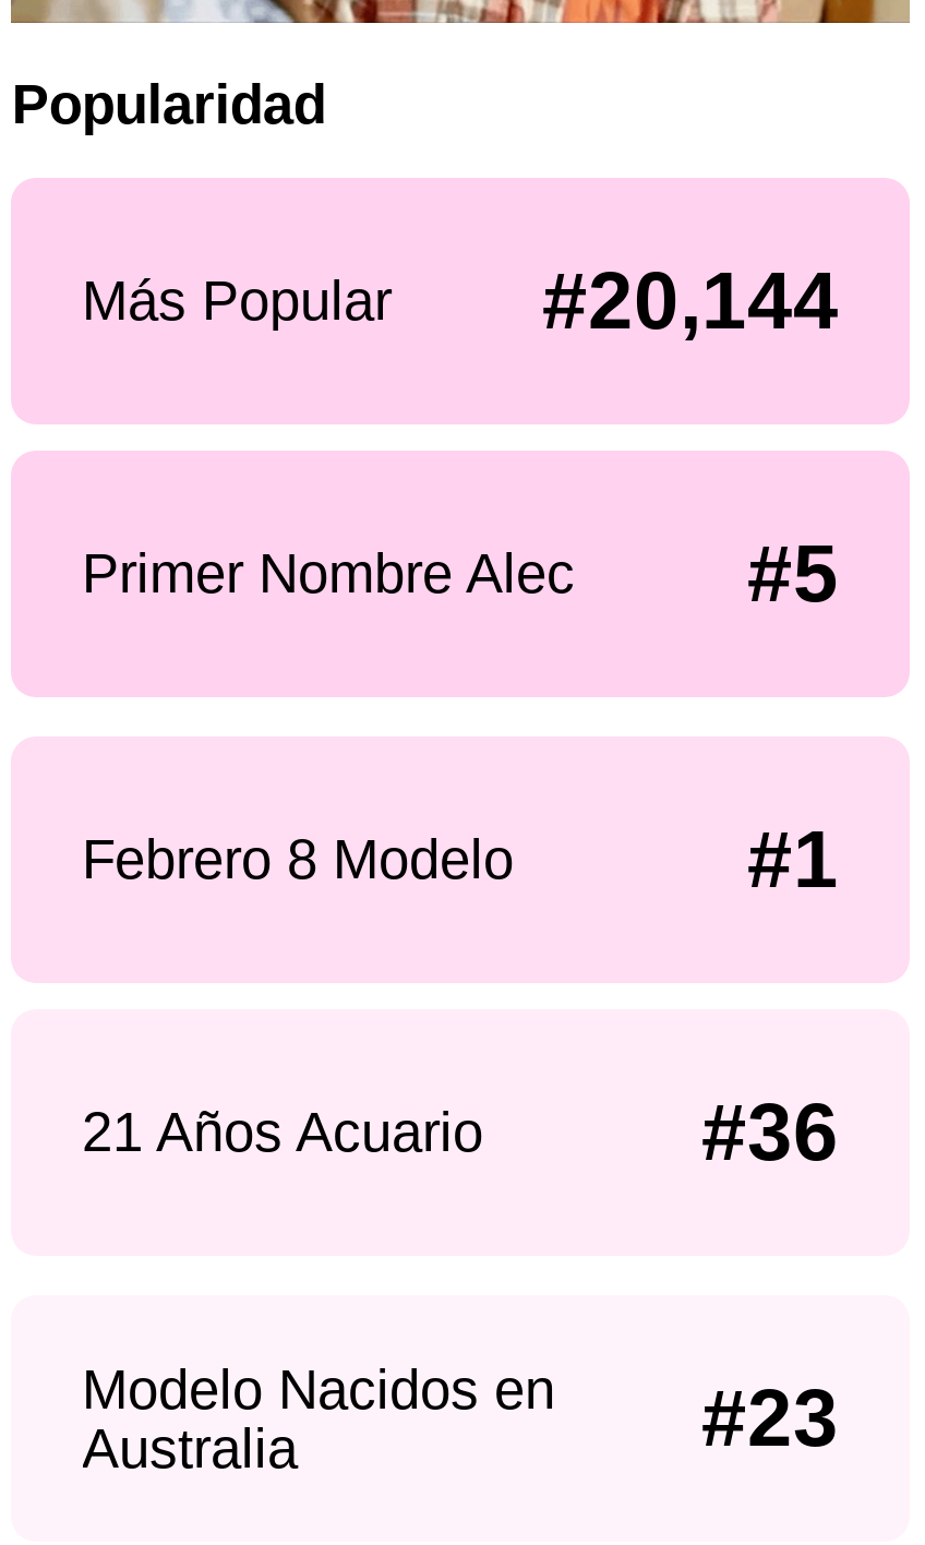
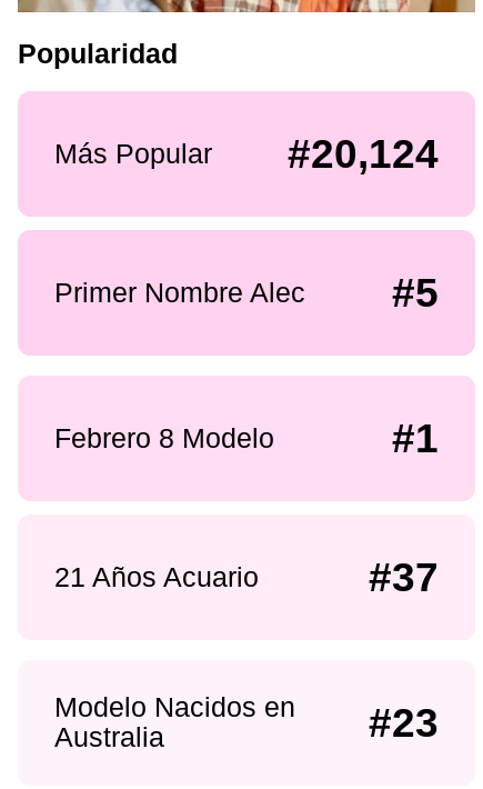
[542,258,839,347] #20,144 -> [288,131,439,177] #20,124
[701,1088,839,1177] #36 -> [369,554,439,600] #37

